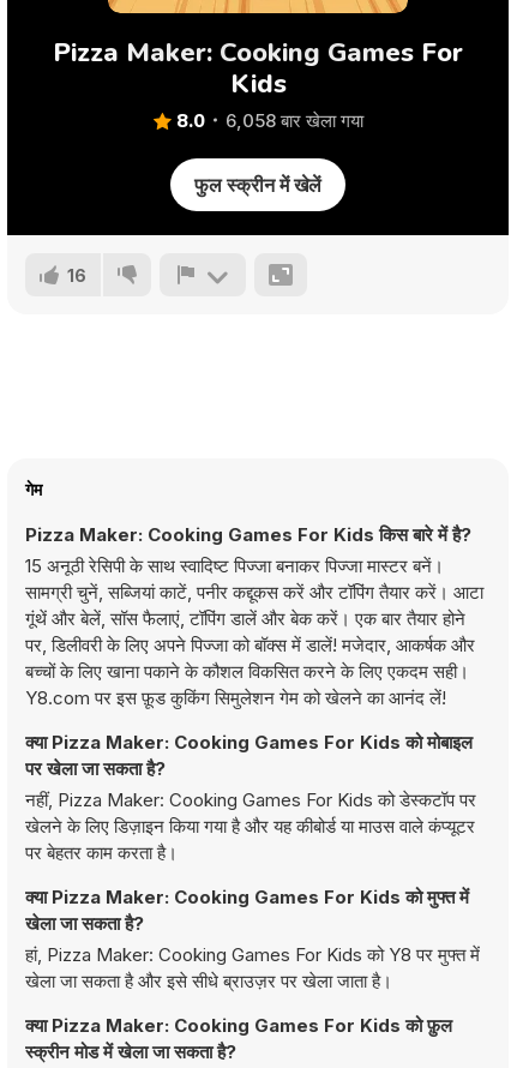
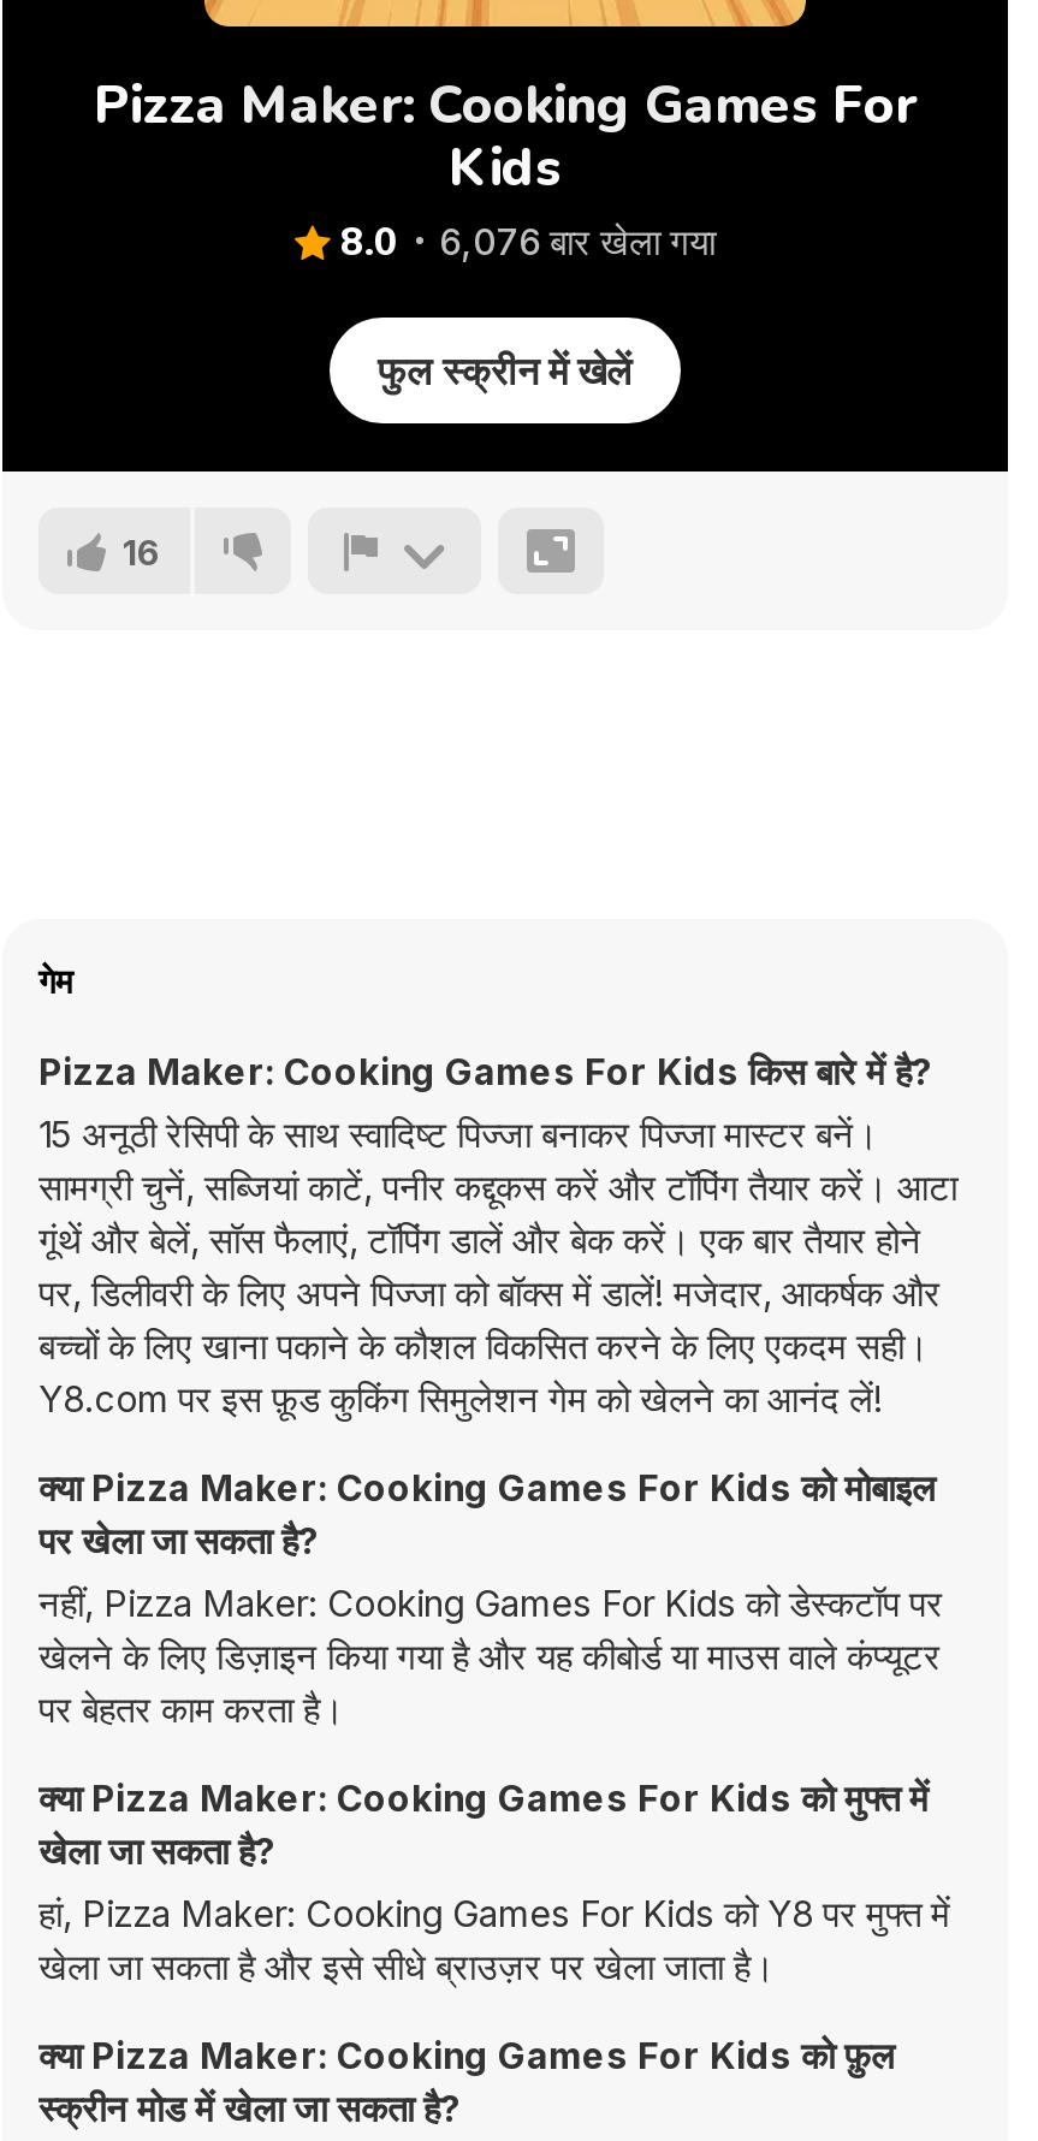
[176,108,363,134] 8.0 6,058 बार खेला गया -> [340,217,716,269] 8.0 6,076 बार खेला गया

